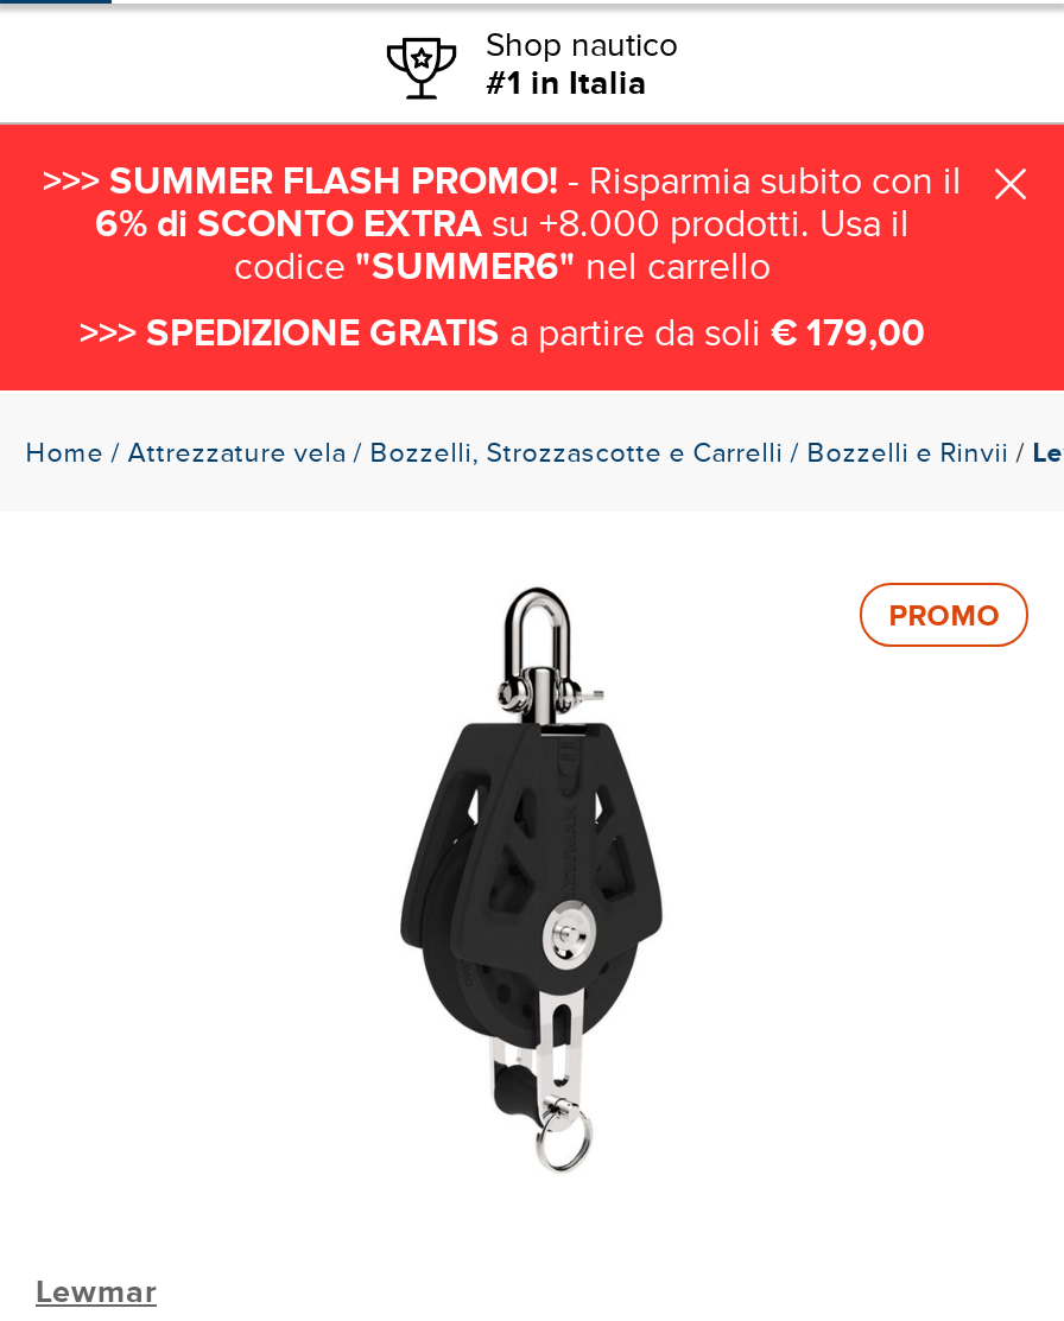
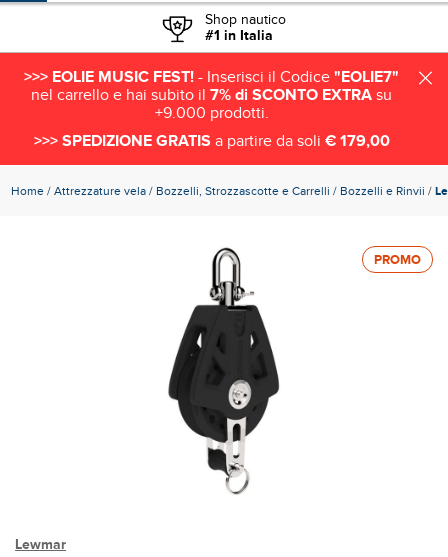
[43,158,962,291] >>> SUMMER FLASH PROMO! - Risparmia subito con il | 6% di SCONTO EXTRA su +8.000 prodotti. Usa il | codice "SUMMER6" nel carrello -> [24,67,399,123] >>> EOLIE MUSIC FEST! - Inserisci il Codice "EOLIE7" | nel carrello e hai subito il 7% di SCONTO EXTRA su | +9.000 prodotti.

